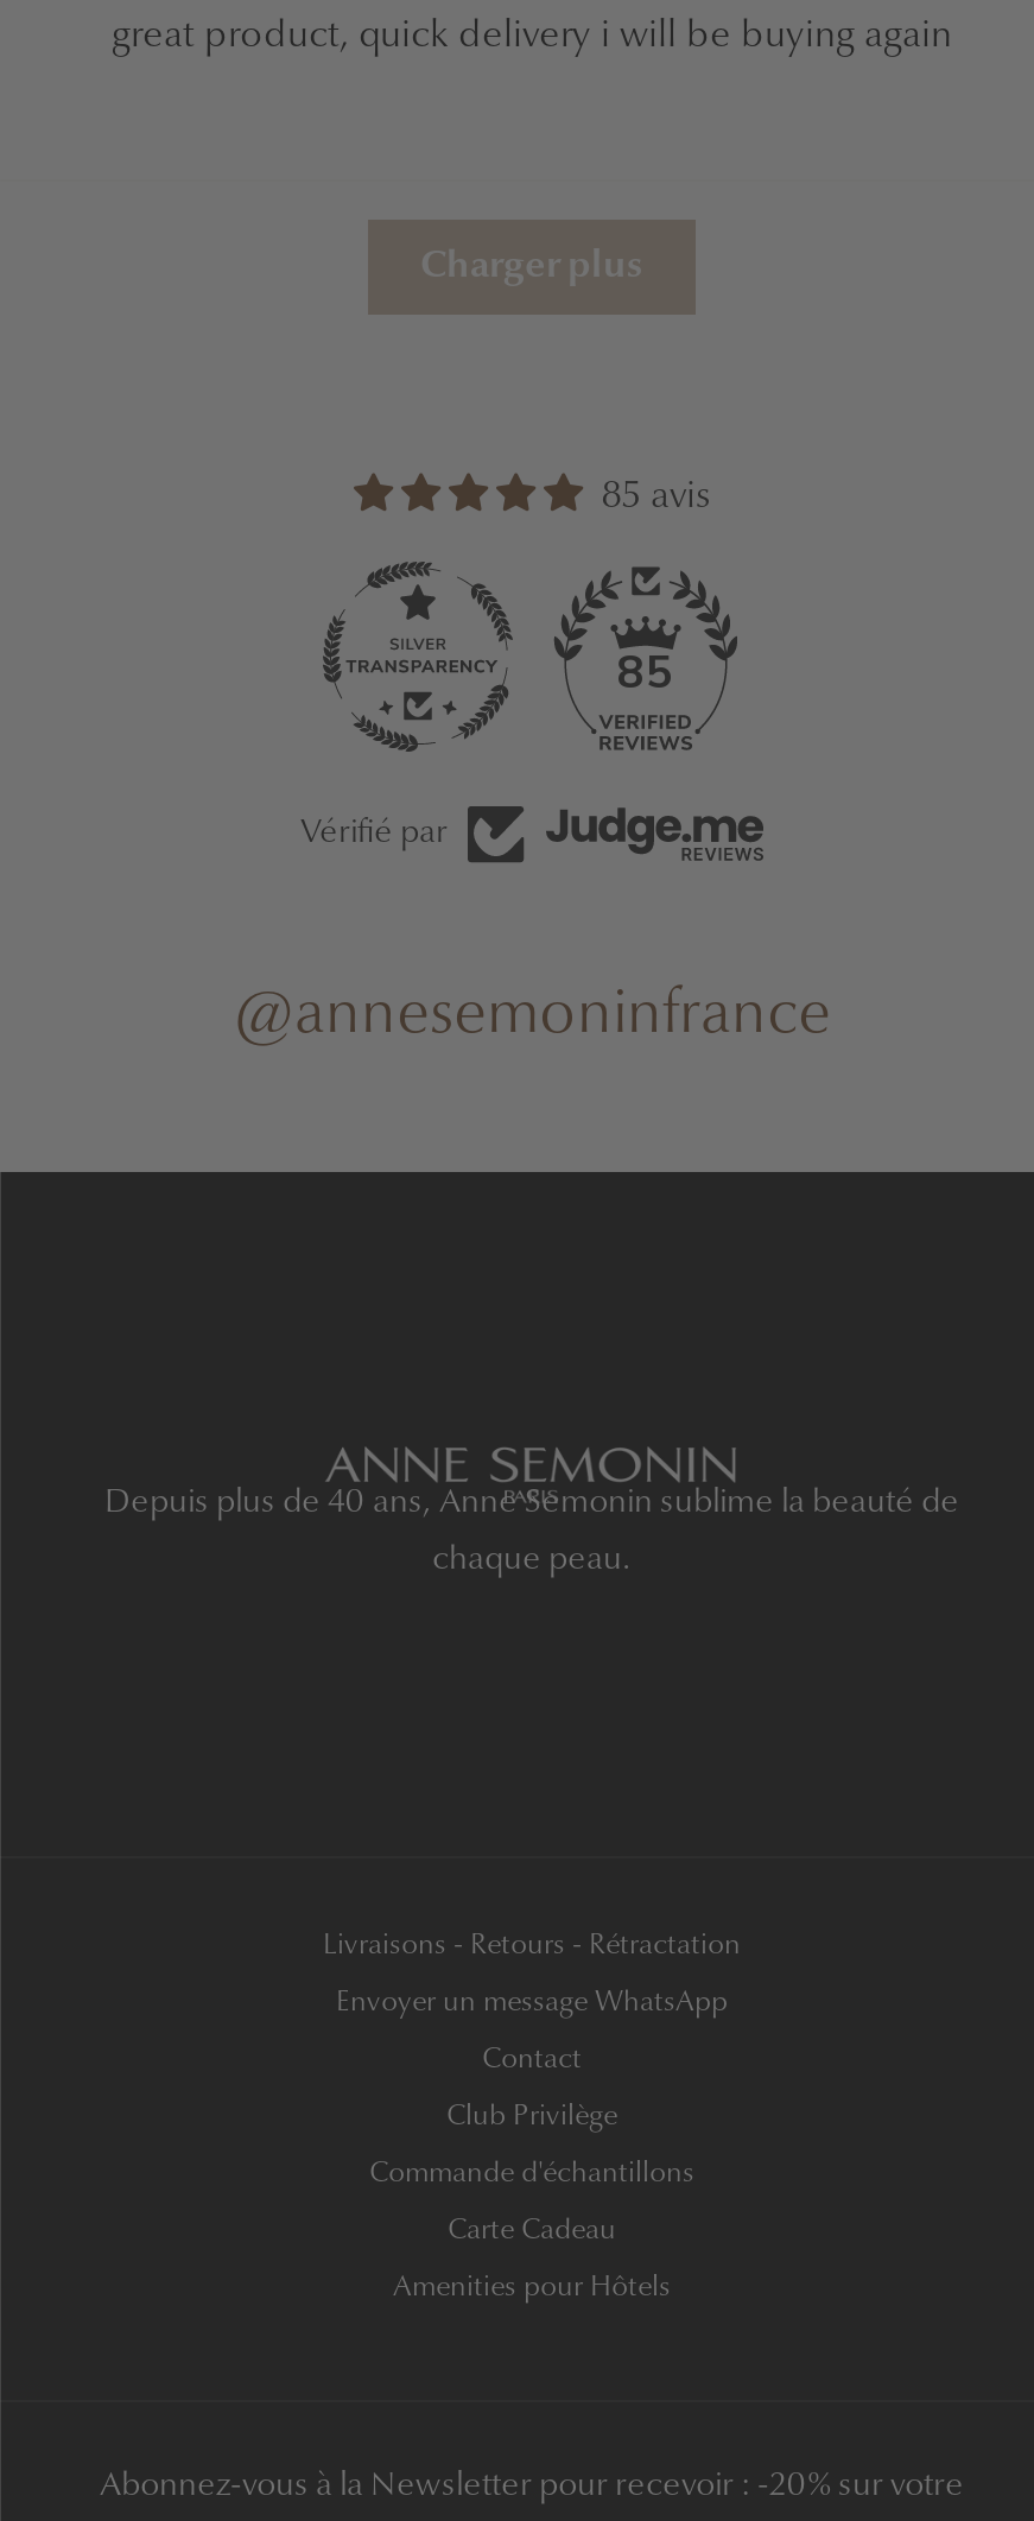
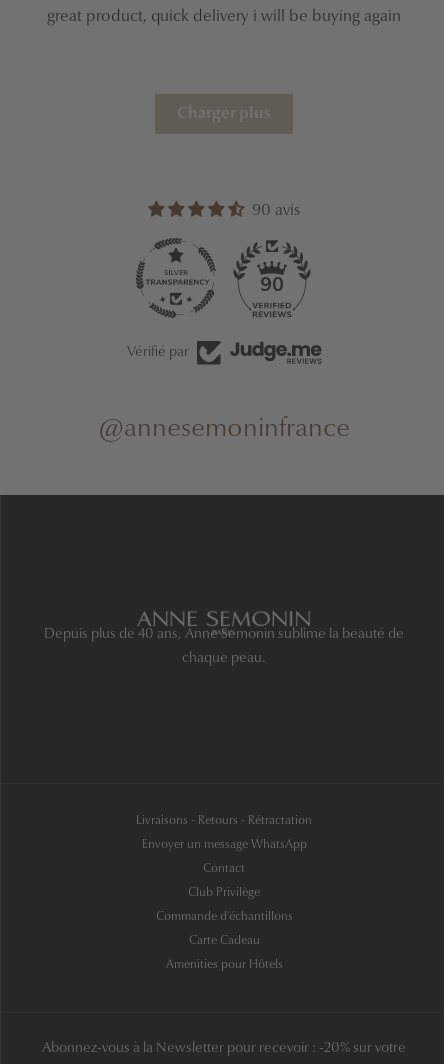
[601,478,710,516] 85 avis -> [252,203,300,219] 90 avis
[617,642,674,704] 85 -> [260,272,284,298] 90

